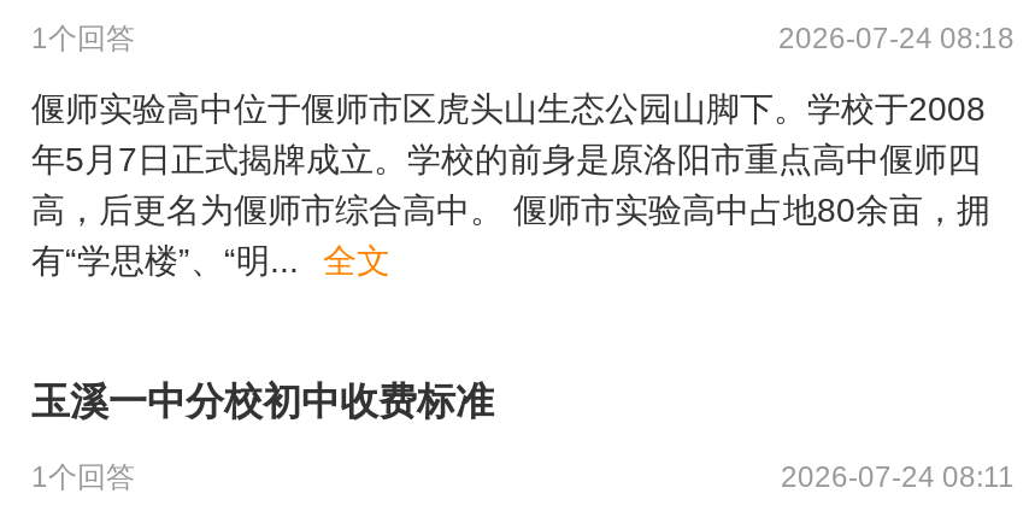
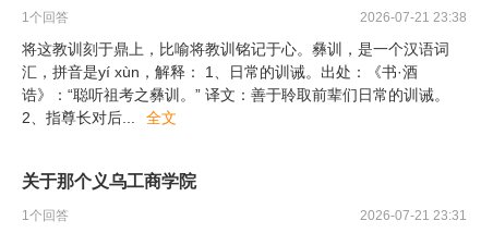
[778,22,1015,55] 2026-07-24 08:18 -> [360,10,467,25] 2026-07-21 23:38
[31,89,990,280] 偃师实验高中位于偃师市区虎头山生态公园山脚下。学校于2008 | 年5月7日正式揭牌成立。学校的前身是原洛阳市重点高中偃师四 | 高，后更名为偃师市综合高中。 偃师市实验高中占地80余亩，拥 | 有“学思楼”、“明... -> [22,40,449,126] 将这教训刻于鼎上，比喻将教训铭记于心。彝训，是一个汉语词 | 汇，拼音是yí xùn，解释： 1、日常的训诫。出处：《书·酒 | 诰》：“聪听祖考之彝训。” 译文：善于聆取前辈们日常的训诫。 | 2、指尊长对后...
[31,381,494,422] 玉溪一中分校初中收费标准 -> [22,172,196,191] 关于那个义乌工商学院
[781,460,1015,494] 2026-07-24 08:11 -> [360,208,467,223] 2026-07-21 23:31

